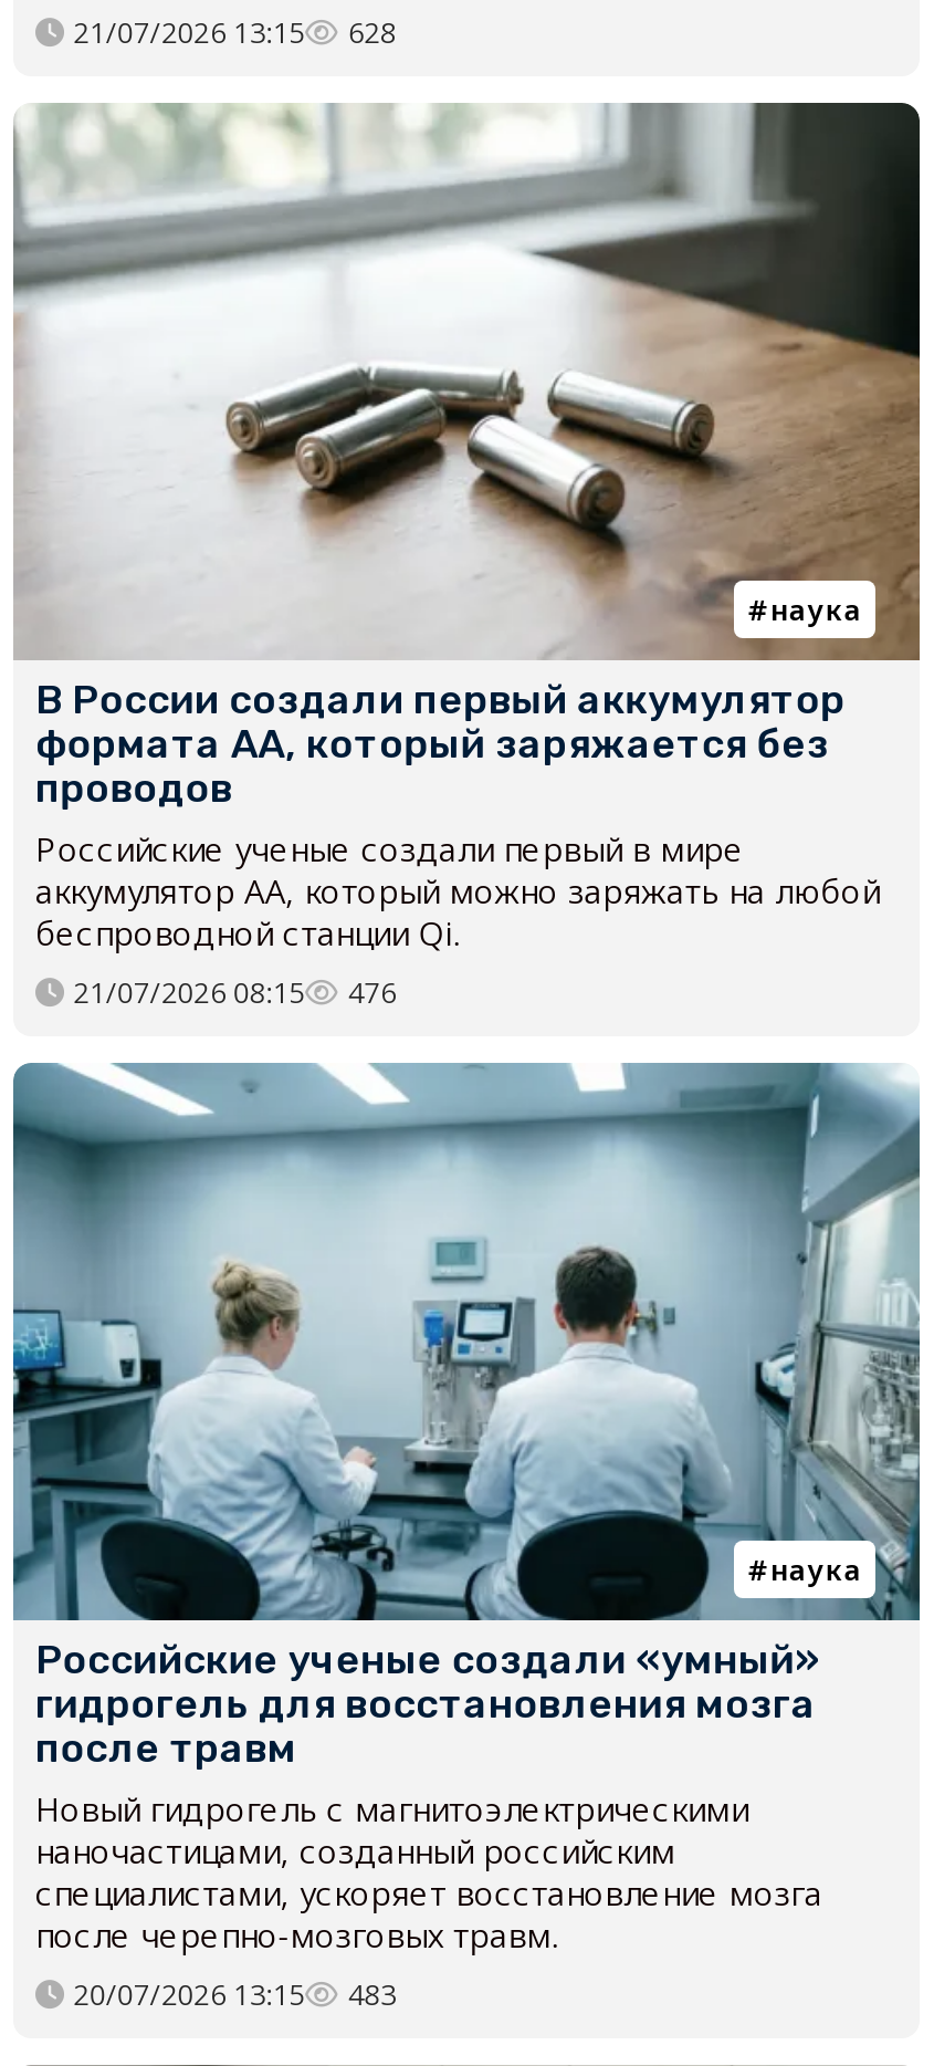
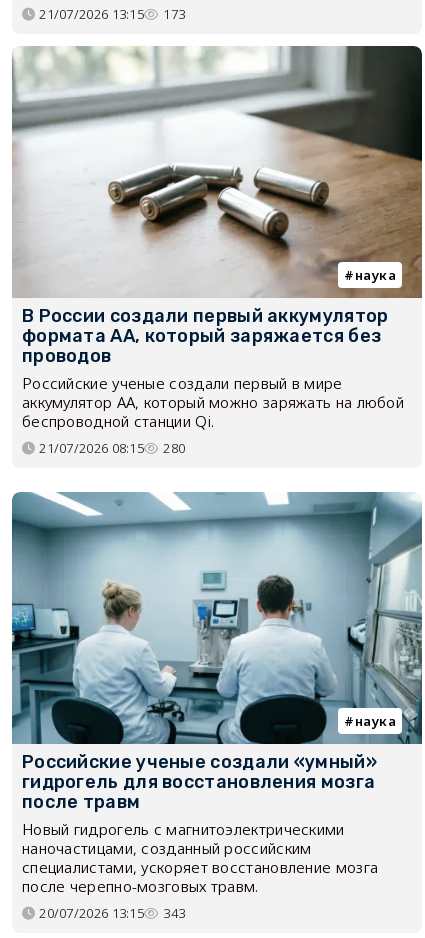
[74,11,396,51] 21/07/2026 13:15 628 -> [39,5,185,23] 21/07/2026 13:15 173
[74,971,396,1010] 21/07/2026 08:15 476 -> [39,439,185,457] 21/07/2026 08:15 280
[74,1973,396,2012] 20/07/2026 13:15 483 -> [39,904,185,922] 20/07/2026 13:15 343

